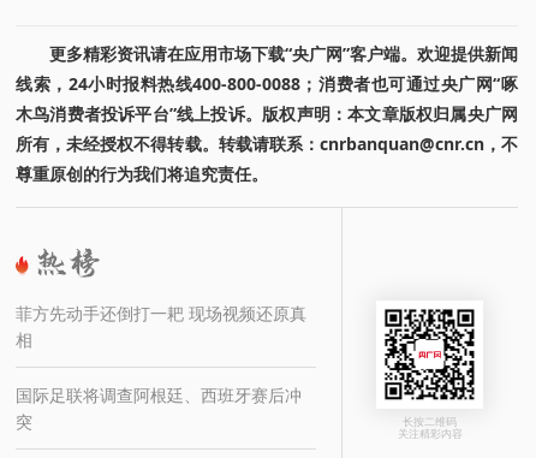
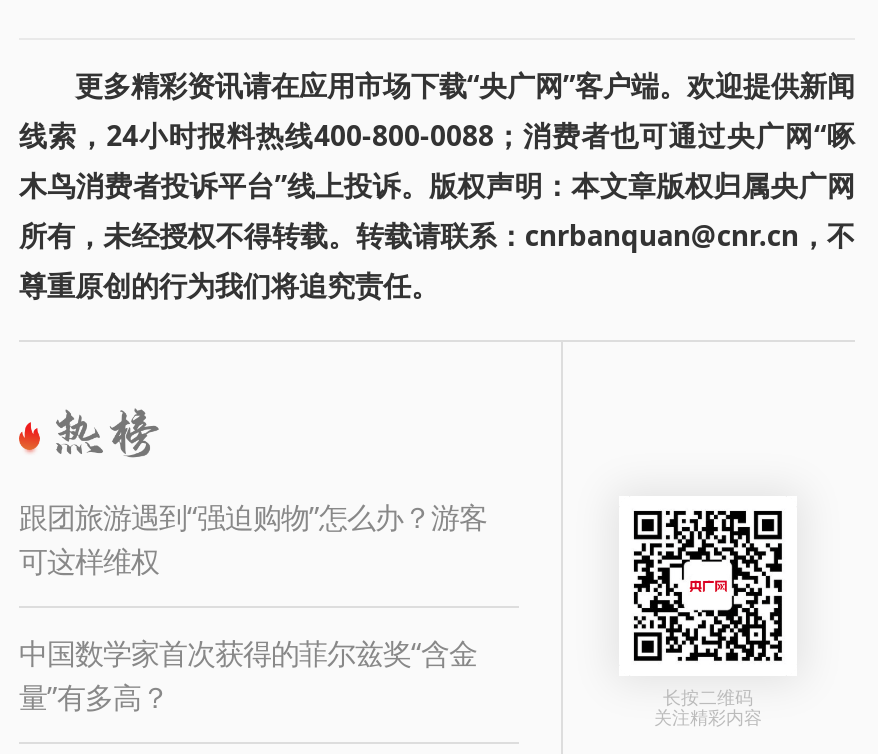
[16,302,306,351] 菲方先动手还倒打一耙 现场视频还原真 | 相 -> [19,498,487,580] 跟团旅游遇到“强迫购物”怎么办？游客 | 可这样维权
[16,384,302,433] 国际足联将调查阿根廷、西班牙赛后冲 | 突 -> [19,634,477,716] 中国数学家首次获得的菲尔兹奖“含金 | 量”有多高？

